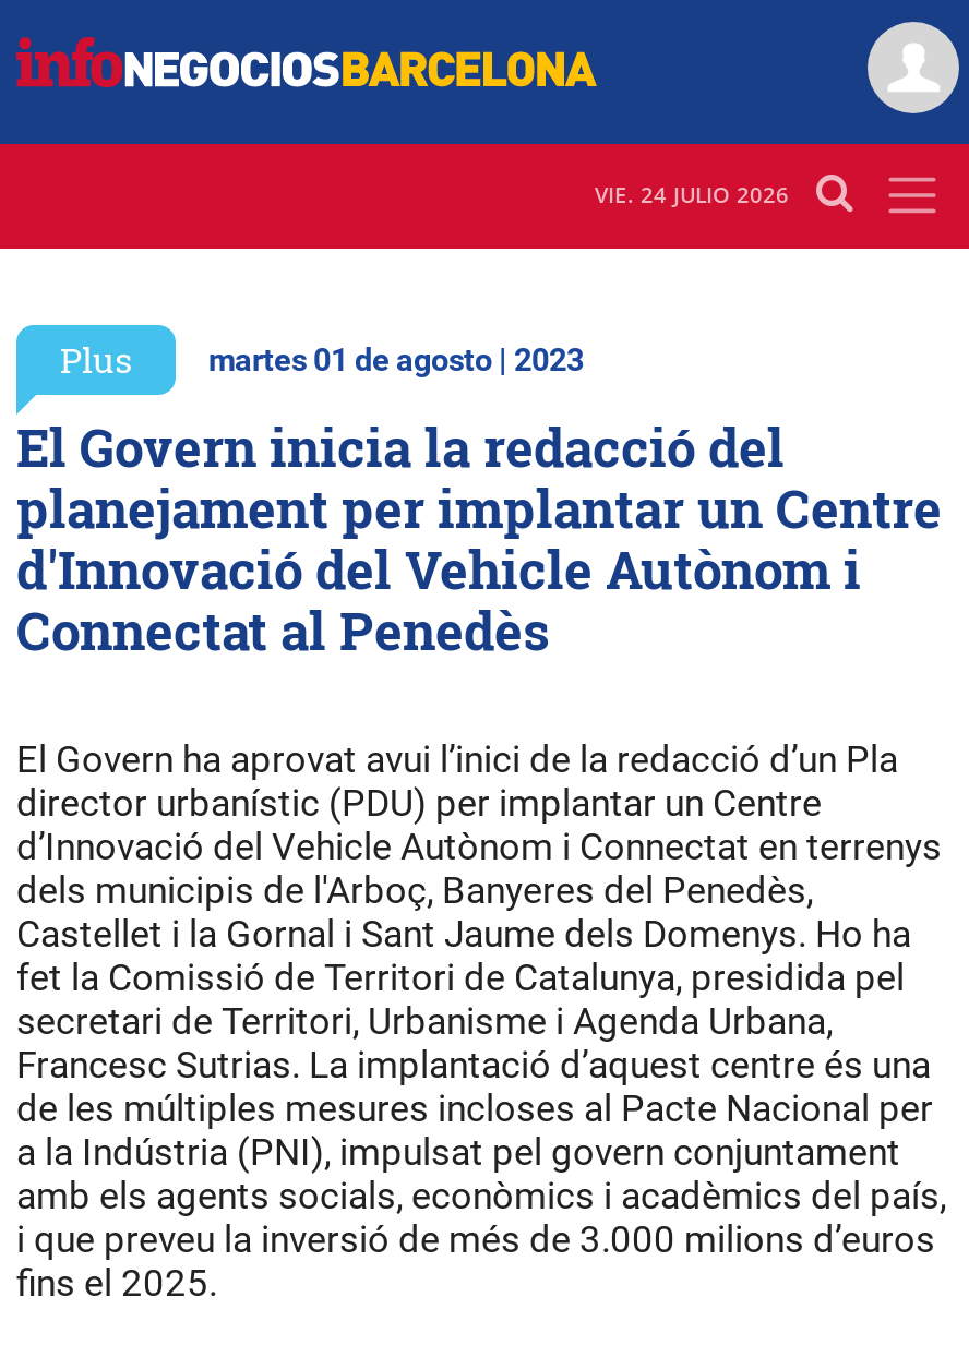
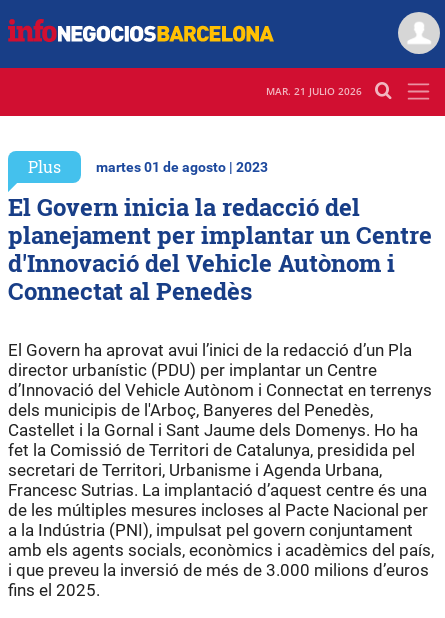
[595,180,789,210] VIE. 24 JULIO 2026 -> [266,84,362,98] MAR. 21 JULIO 2026

